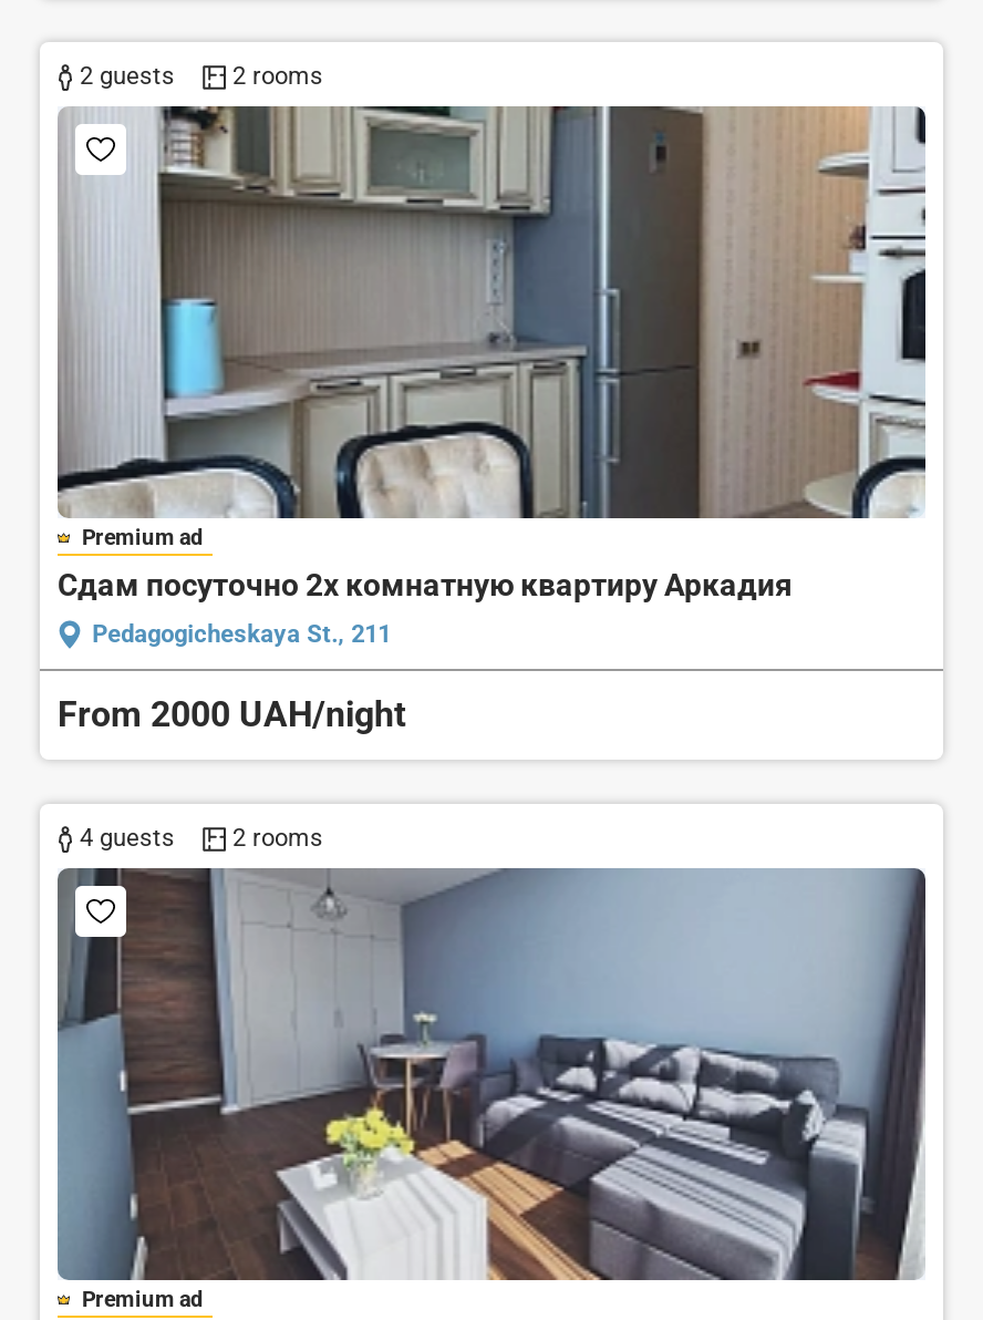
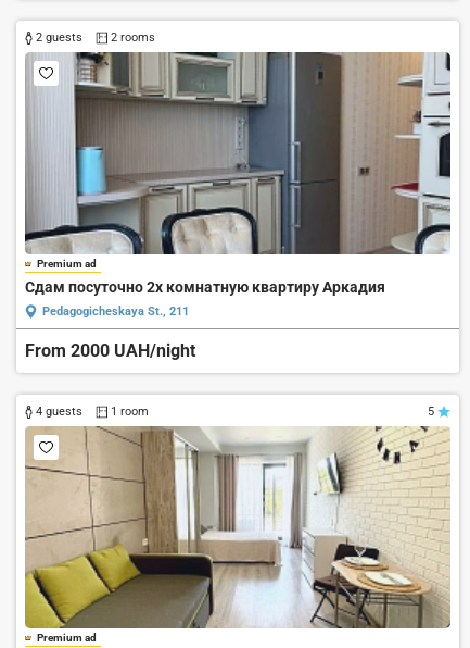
[226,824,323,853] 2 rooms -> [107,404,434,419] 1 room | 5
[55,866,928,1282] [image] -> [24,426,450,630] [image]

